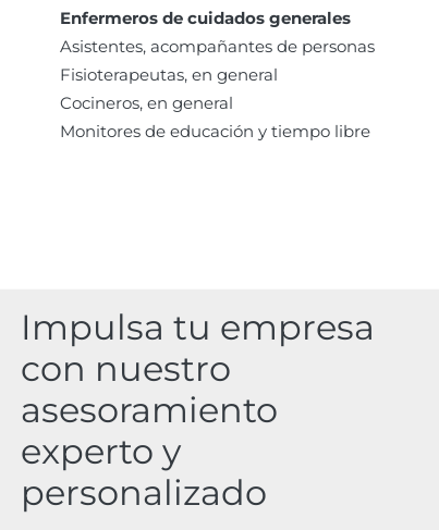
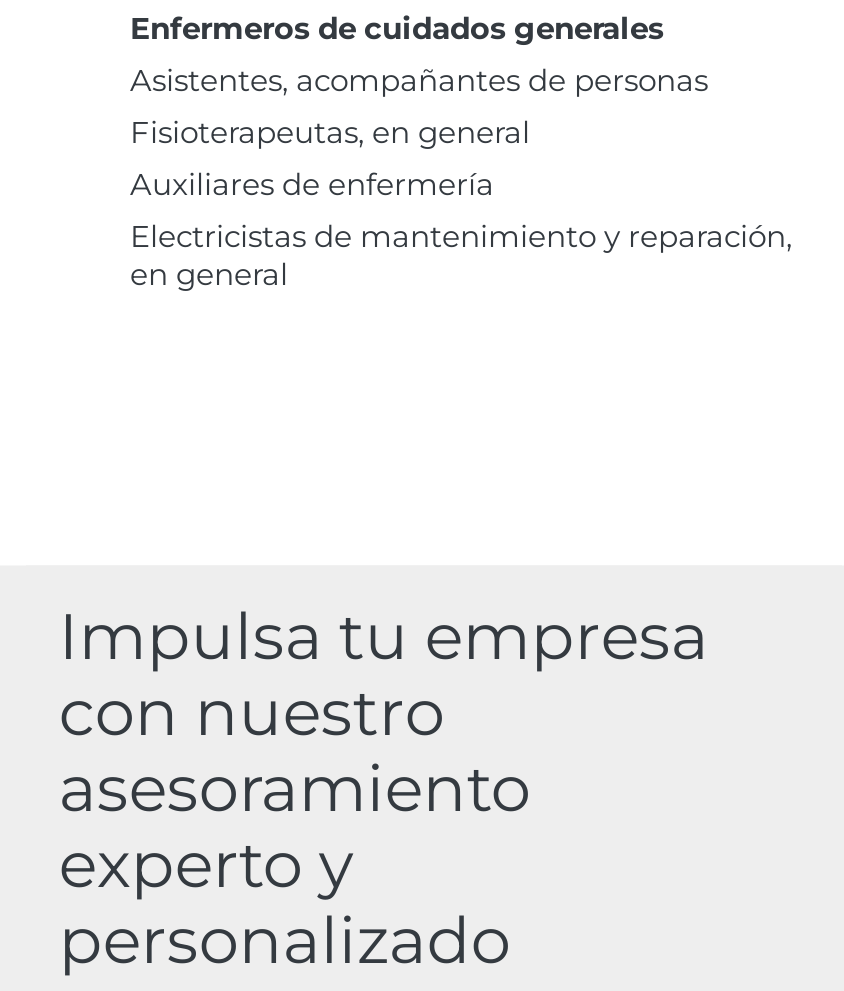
[60,92,370,141] Cocineros, en general | Monitores de educación y tiempo libre -> [130,166,792,294] Auxiliares de enfermería | Electricistas de mantenimiento y reparación, | en general

